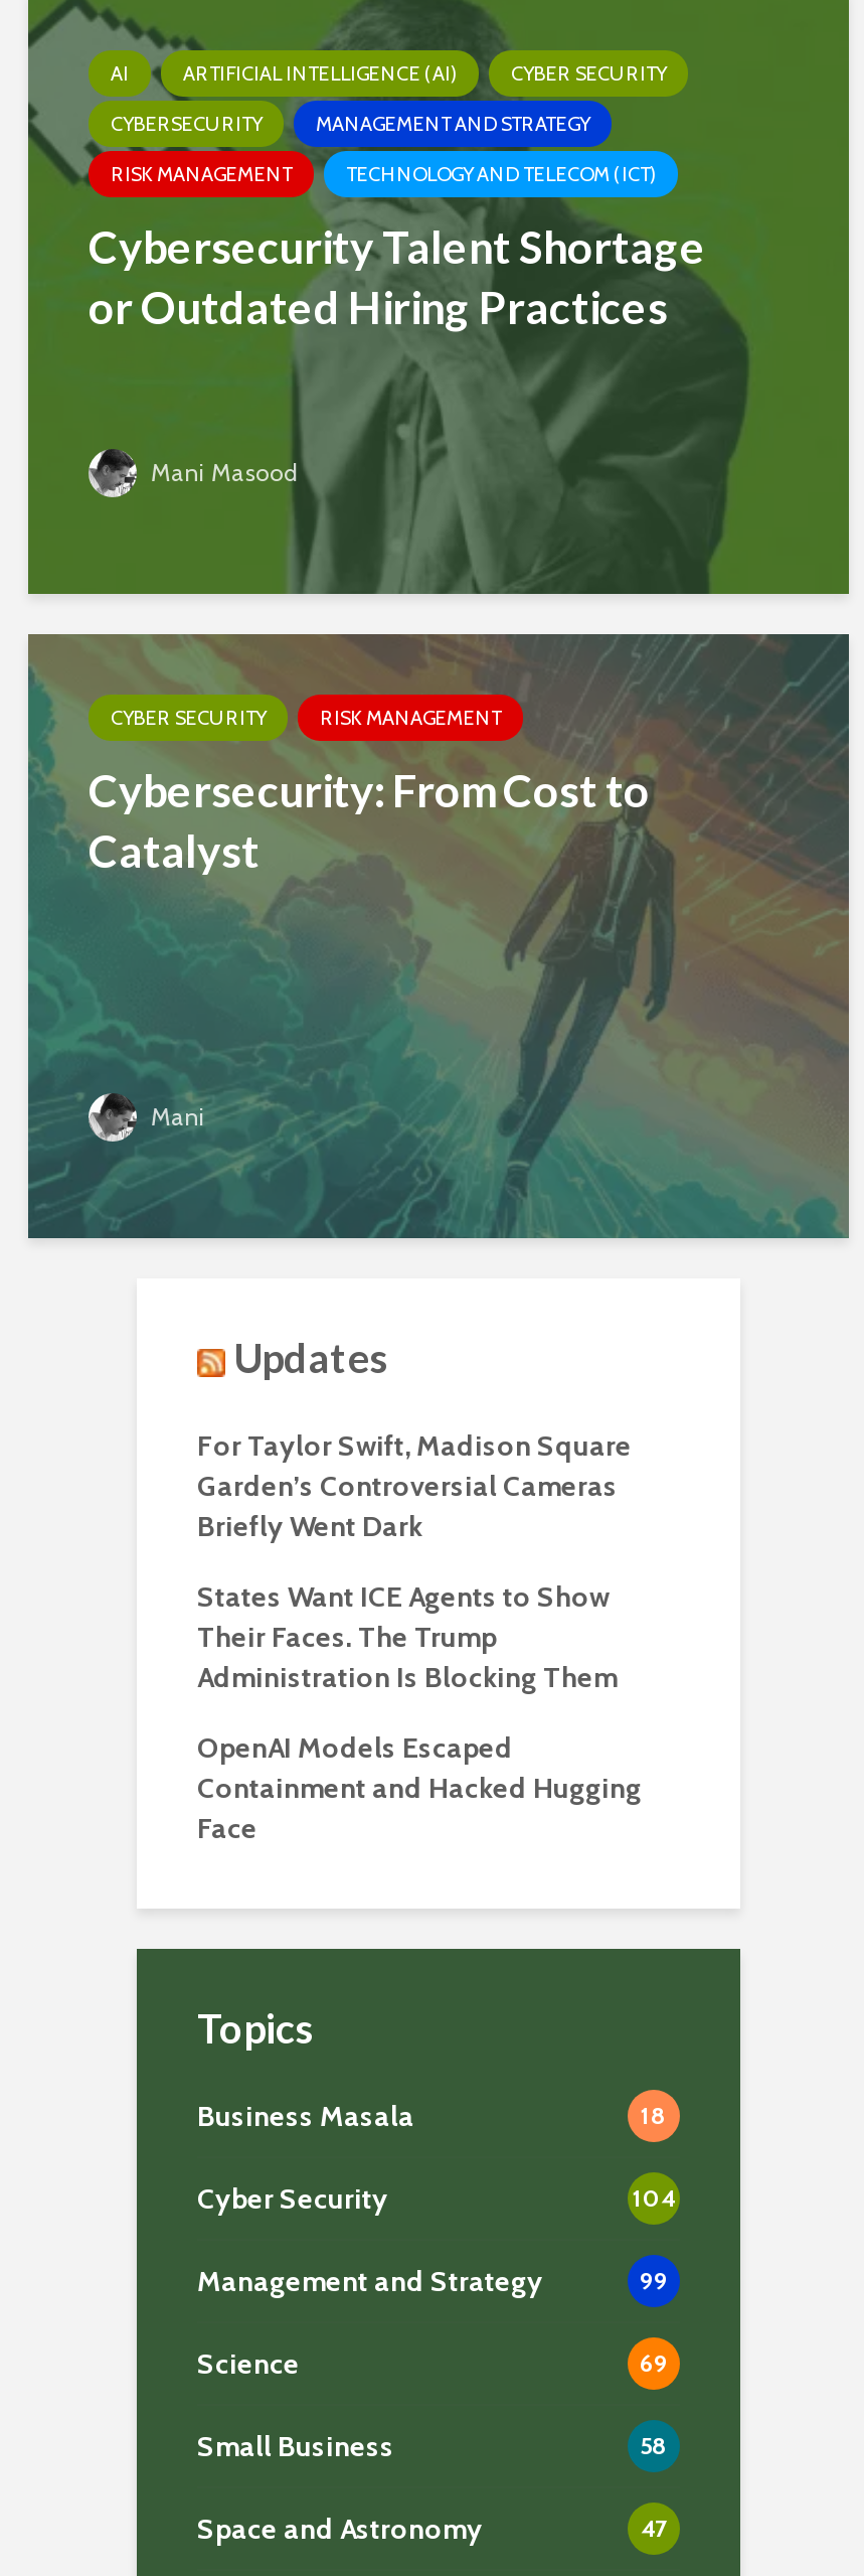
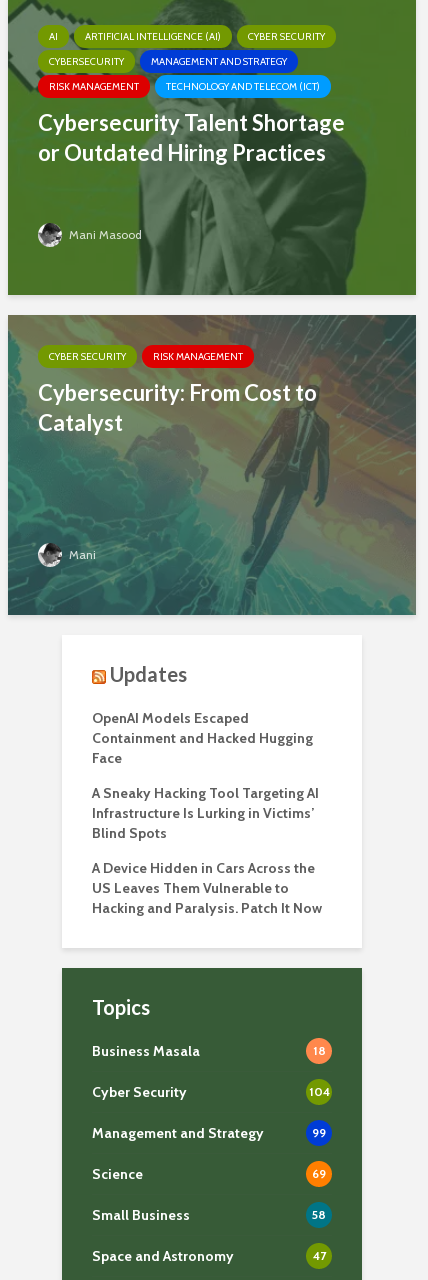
[197,1428,632,1696] For Taylor Swift, Madison Square | Garden’s Controversial Cameras | Briefly Went Dark | States Want ICE Agents to Show | Their Faces. The Trump | Administration Is Blocking Them -> none
moved [197,1730,642,1847] -> [92,709,313,767]: OpenAI Models Escaped | Containment and Hacked Hugging | Face
none -> [92,784,322,917] A Sneaky Hacking Tool Targeting AI | Infrastructure Is Lurking in Victims’ | Blind Spots | A Device Hidden in Cars Across the | US Leaves Them Vulnerable to | Hacking and Paralysis. Patch It Now

